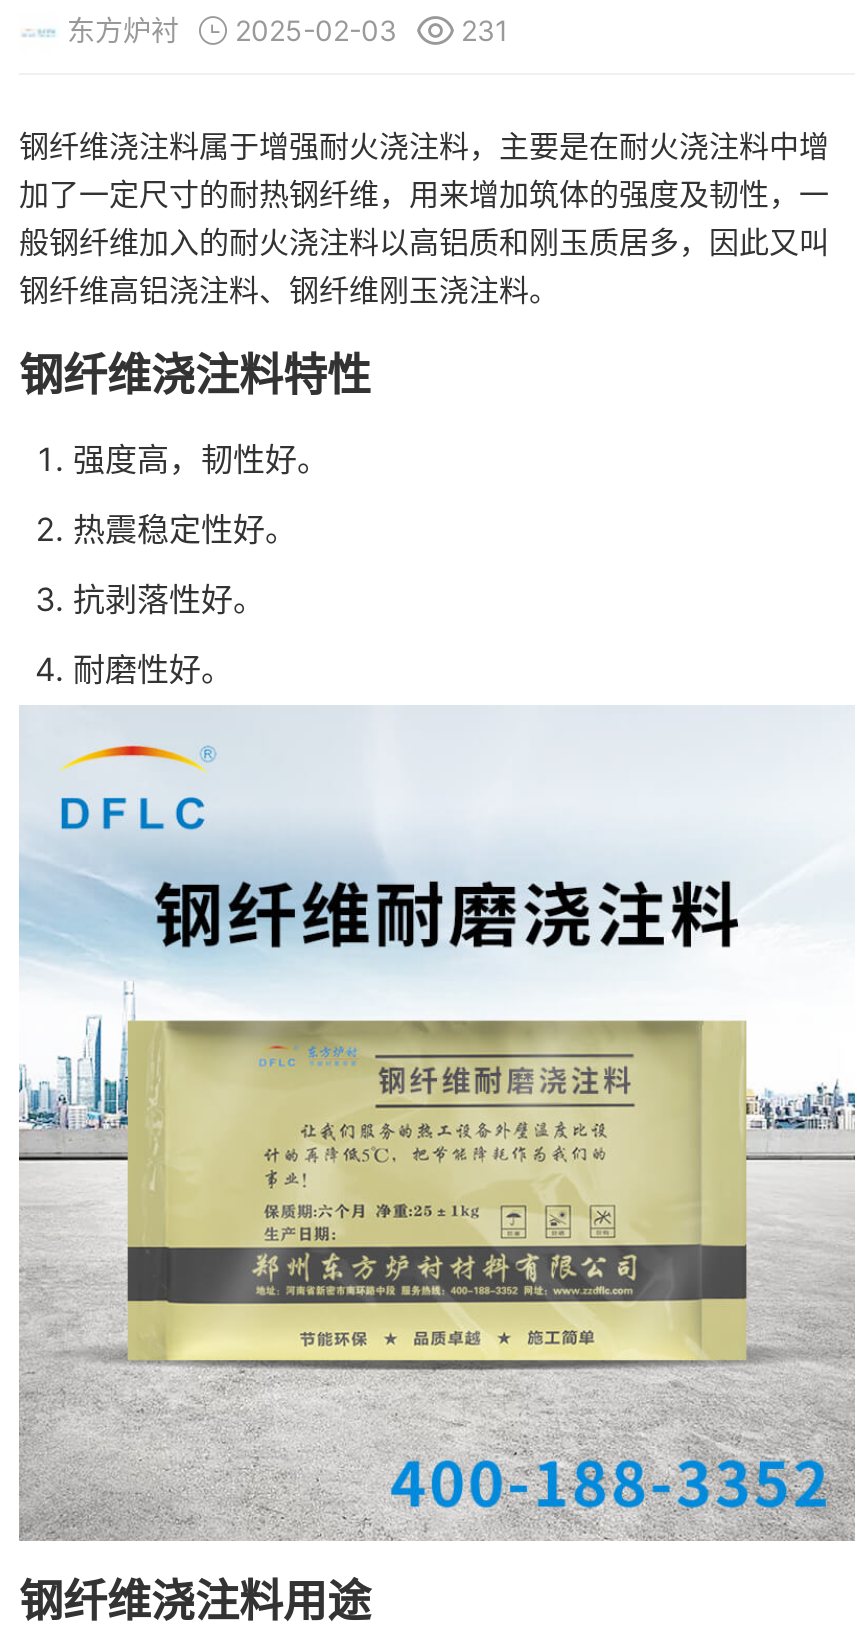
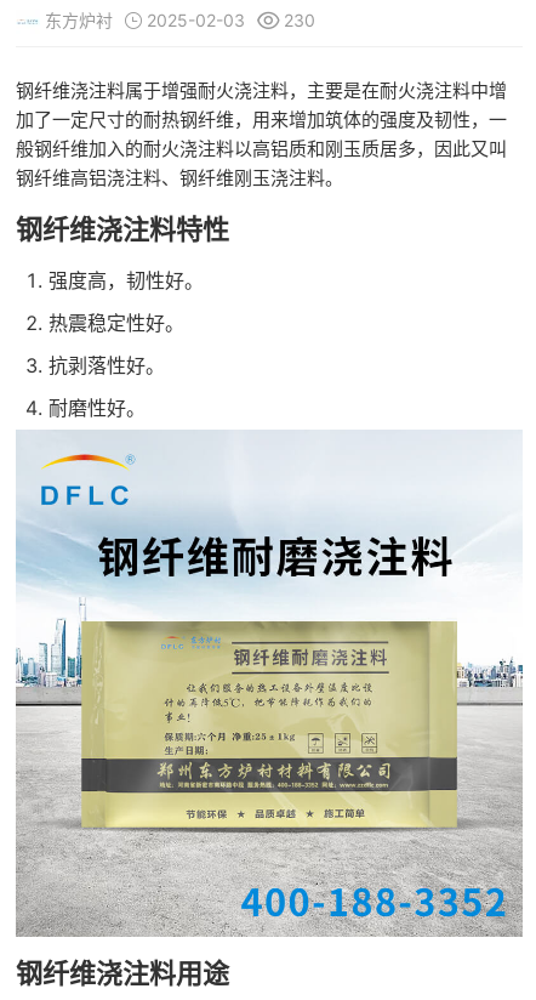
[67,13,509,47] 东方炉衬 2025-02-03 231 -> [45,10,315,30] 东方炉衬 2025-02-03 230

